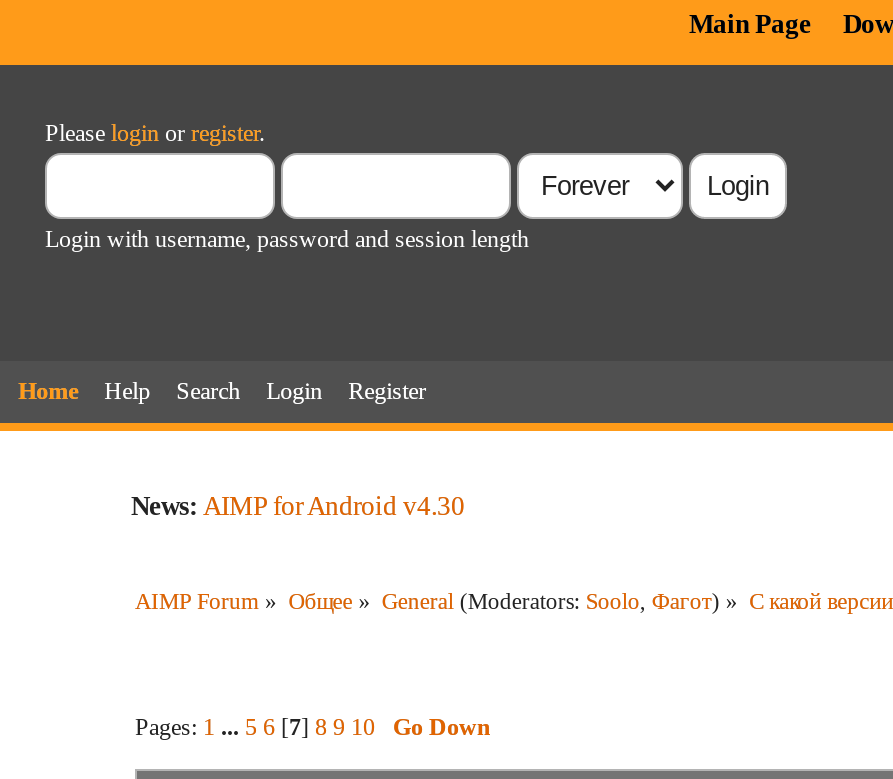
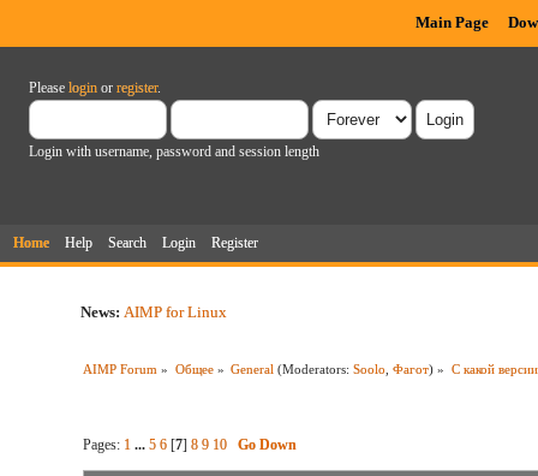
[131,491,465,521] News: AIMP for Android v4.30 -> [80,303,227,321] News: AIMP for Linux

